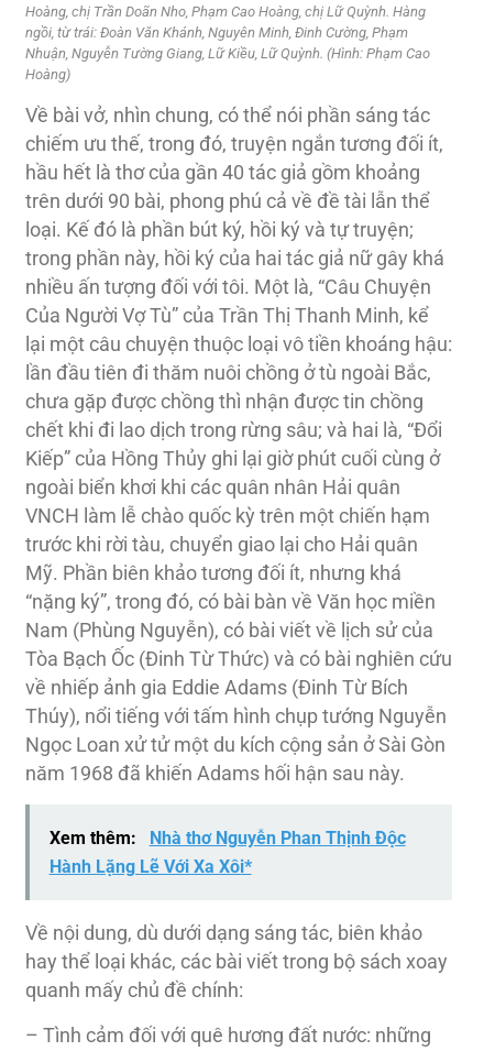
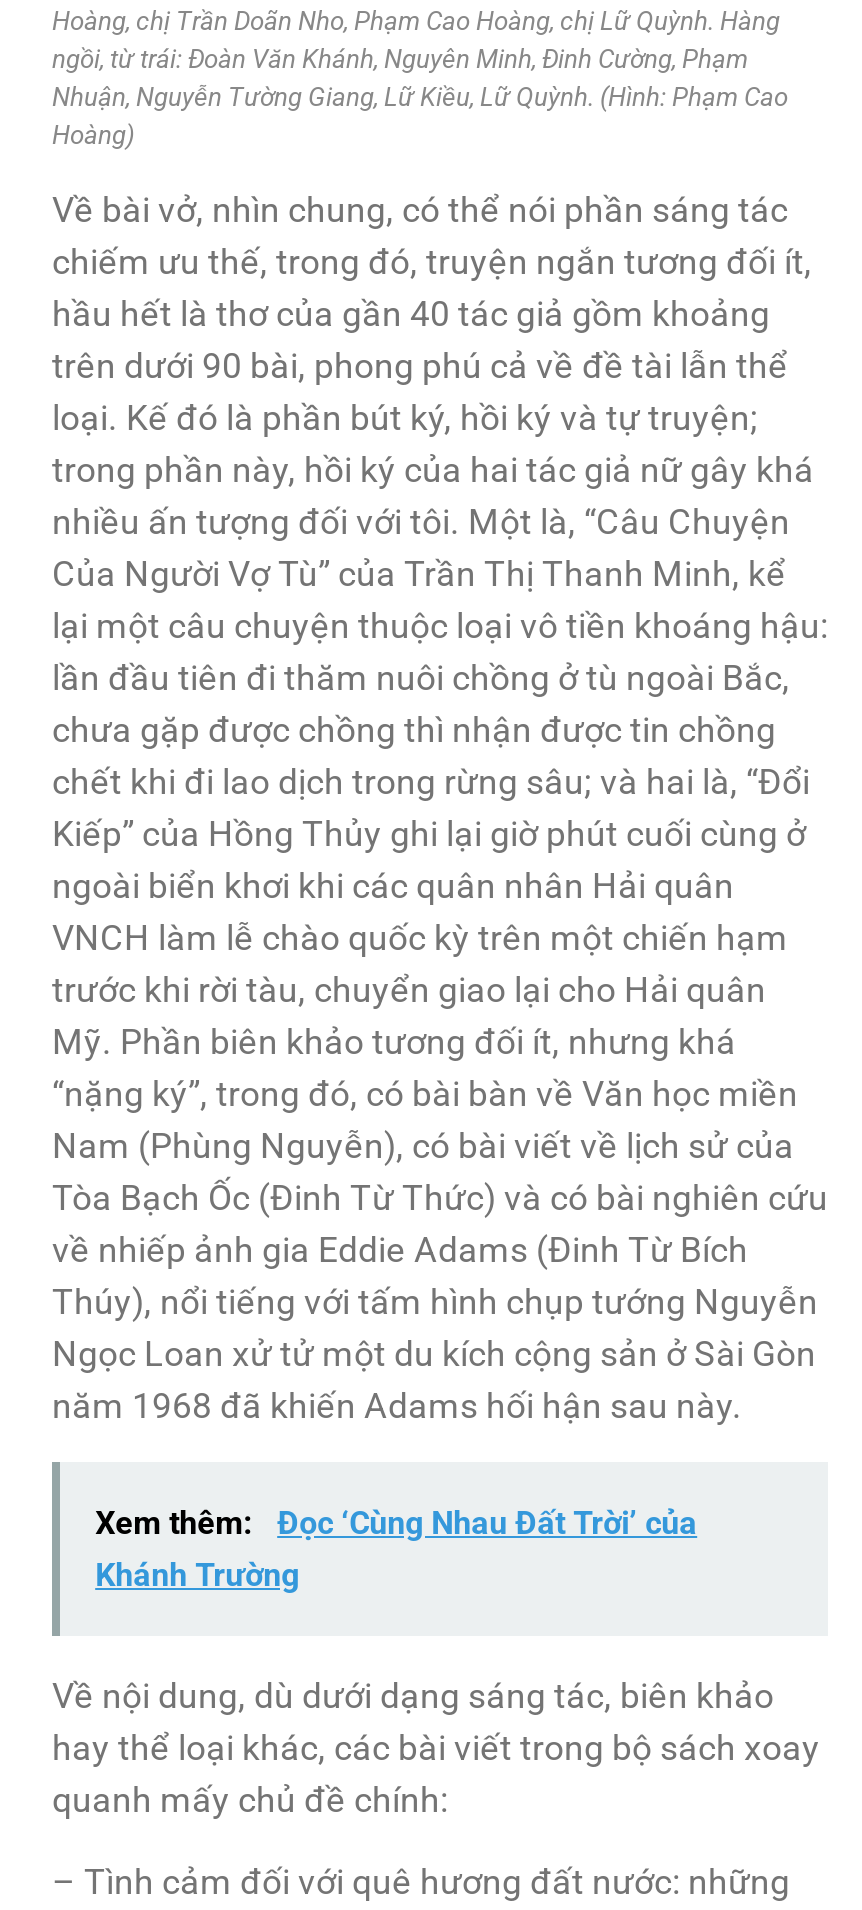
[49,828,405,877] Xem thêm: Nhà thơ Nguyễn Phan Thịnh Độc | Hành Lặng Lẽ Với Xa Xôi* -> [95,1505,697,1595] Xem thêm: Đọc ‘Cùng Nhau Đất Trời’ của | Khánh Trường

